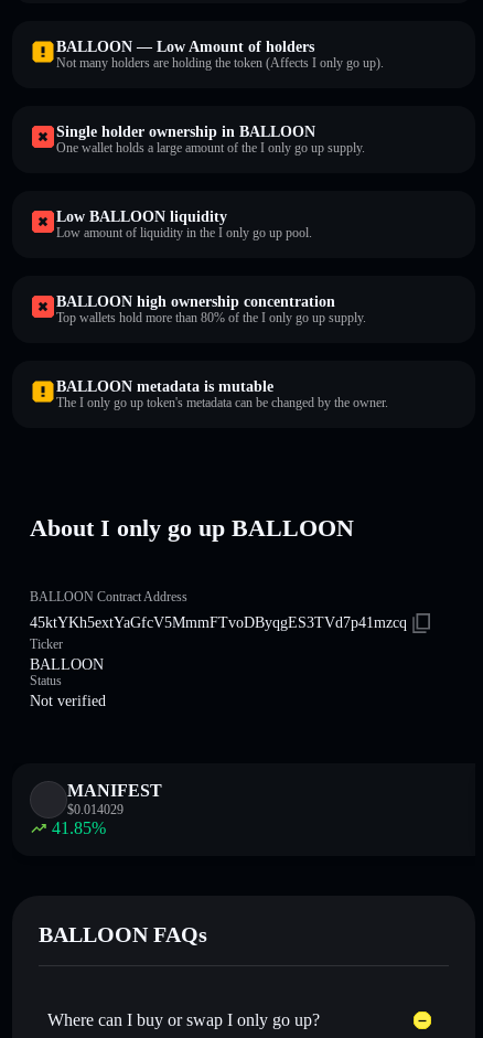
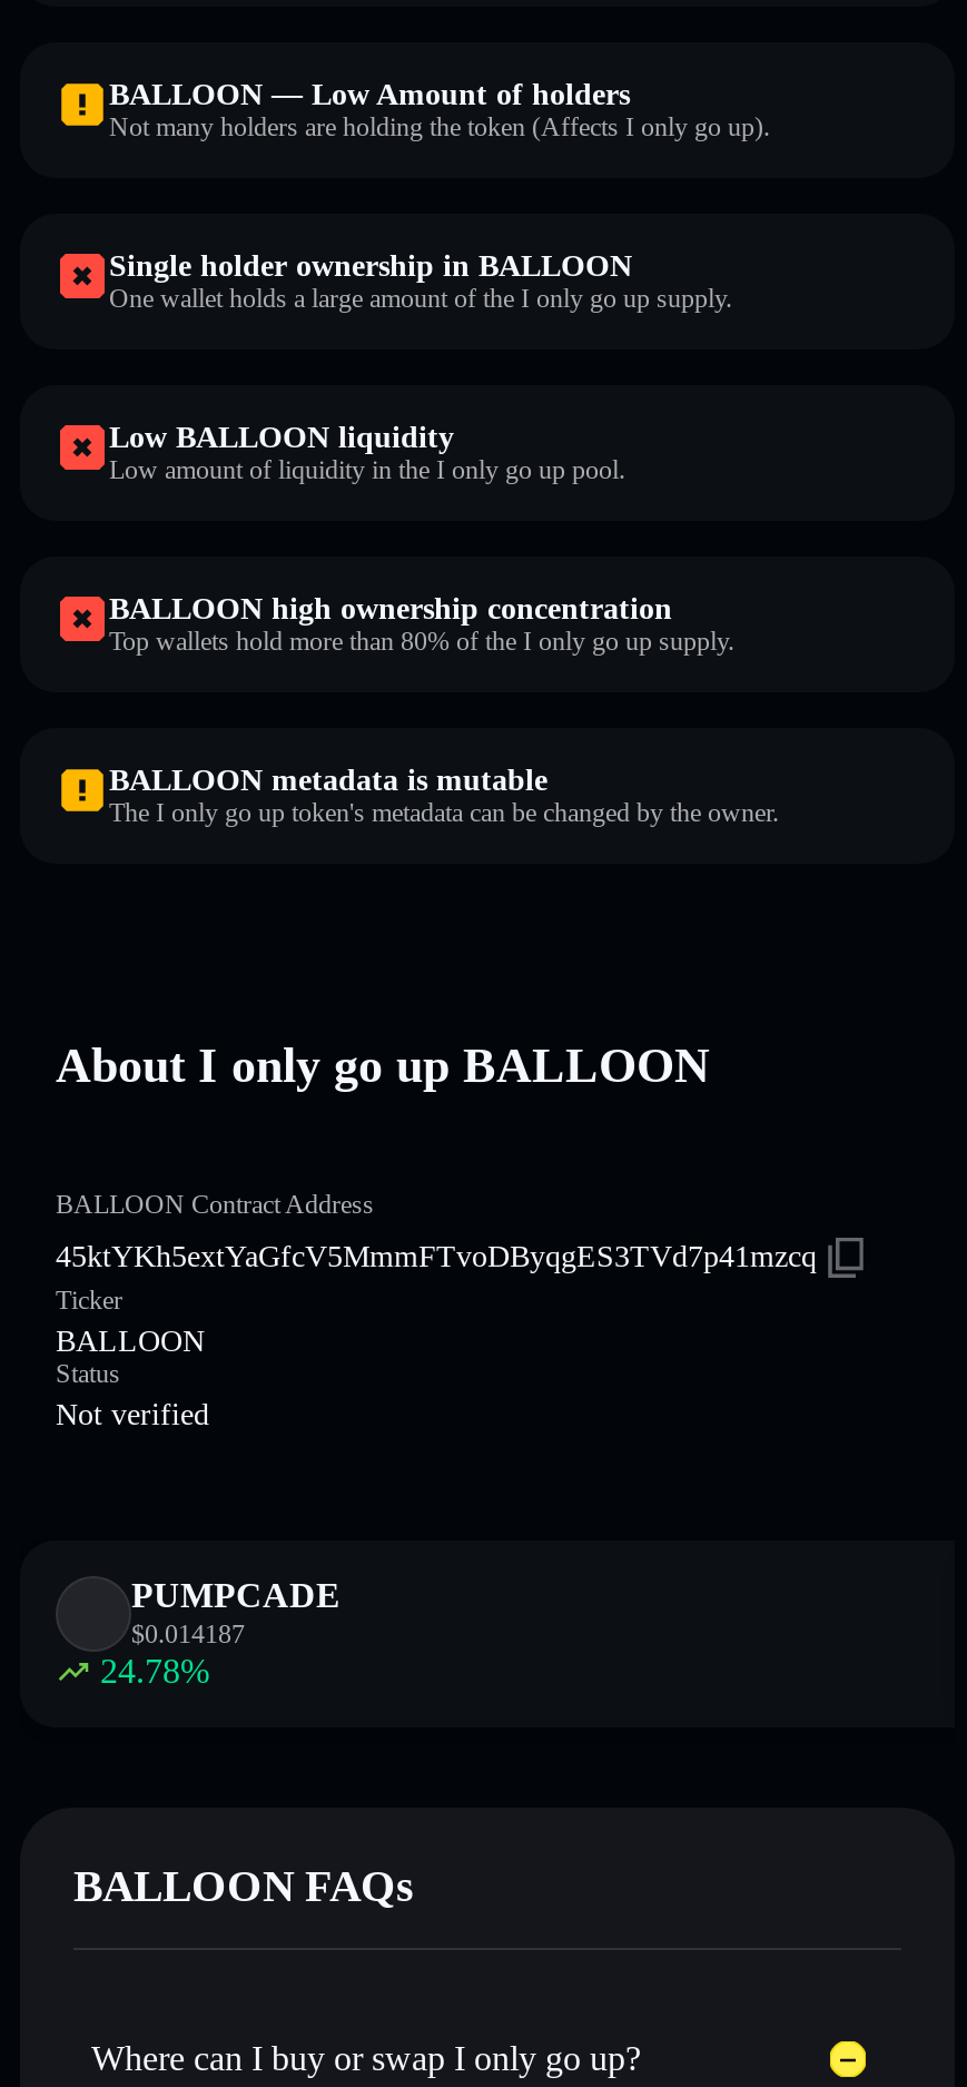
[52,781,162,837] MANIFEST | $0.014029 | 41.85% -> [100,1576,341,1690] PUMPCADE | $0.014187 | 24.78%

